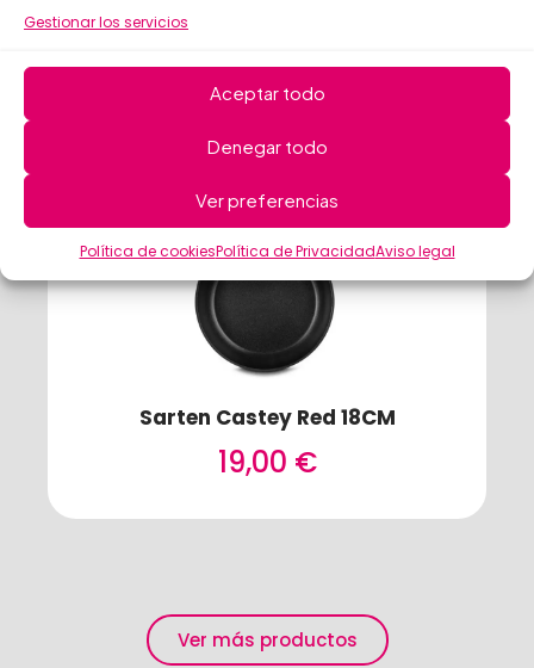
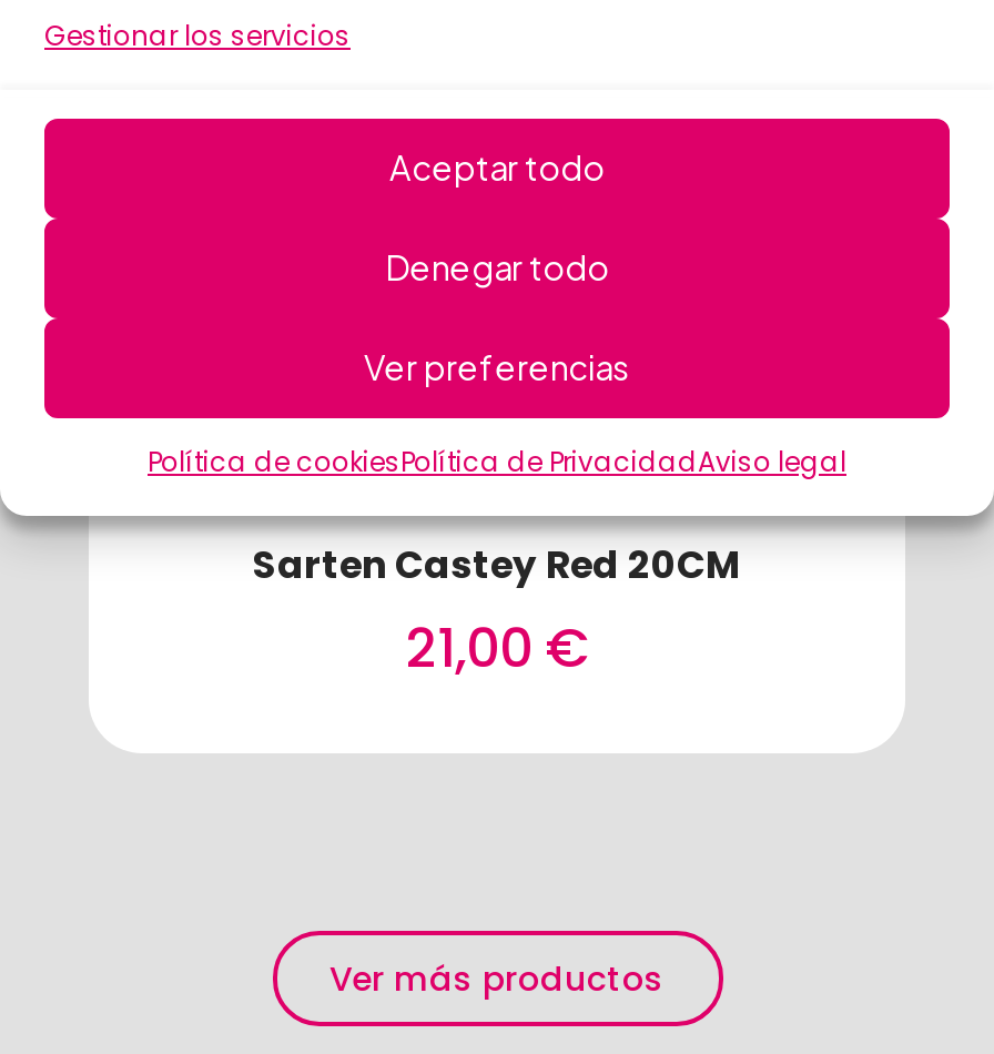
[139,403,395,481] Sarten Castey Red 18CM | 19,00 € -> [253,539,741,685] Sarten Castey Red 20CM | 21,00 €

